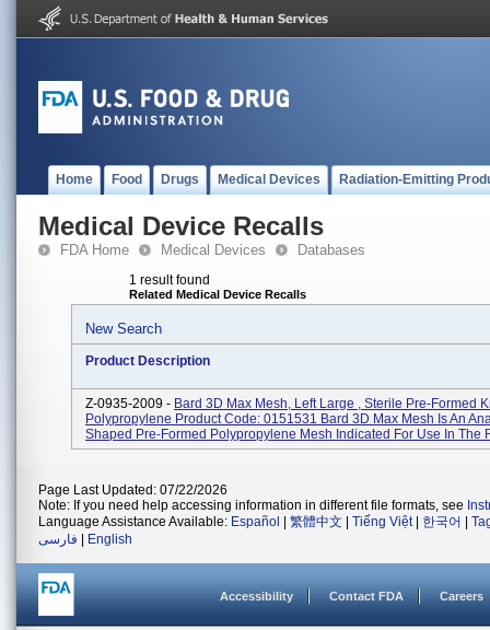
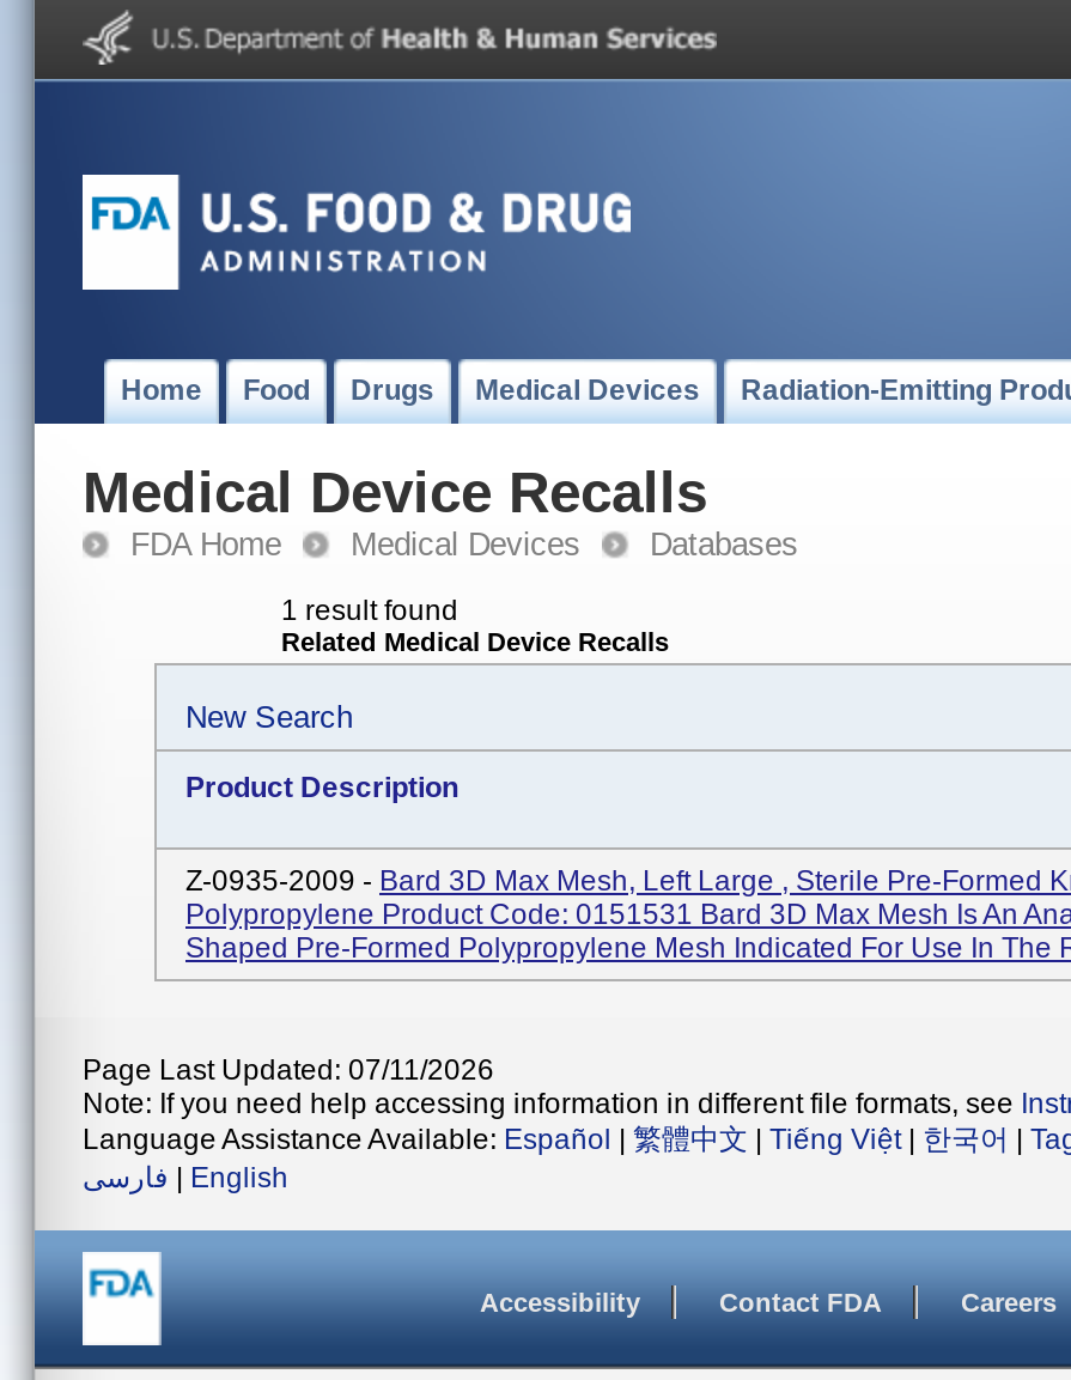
[38,482,227,498] Page Last Updated: 07/22/2026 -> [83,1053,494,1087] Page Last Updated: 07/11/2026

